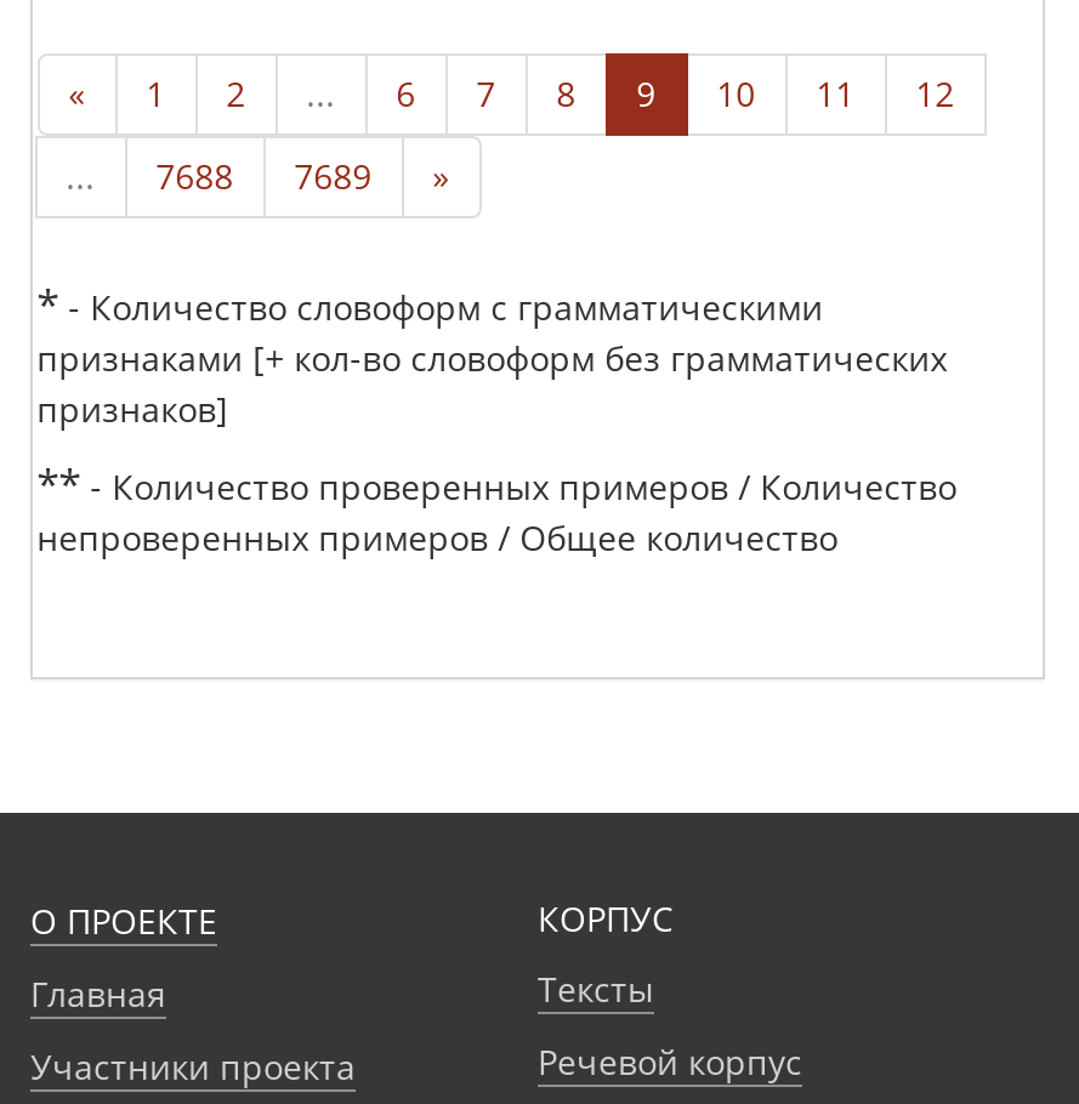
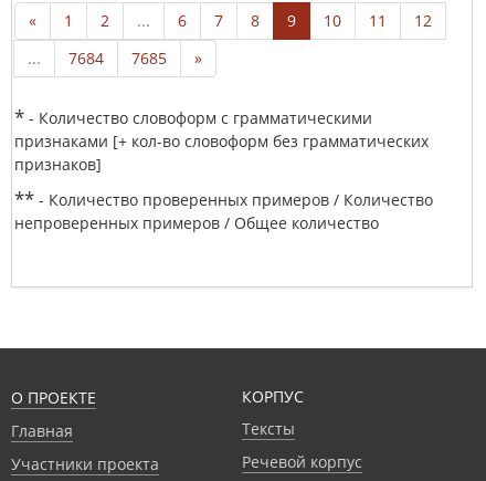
[156,152,233,198] 7688 -> [68,47,103,68] 7684
[294,152,372,198] 7689 -> [131,47,166,68] 7685

